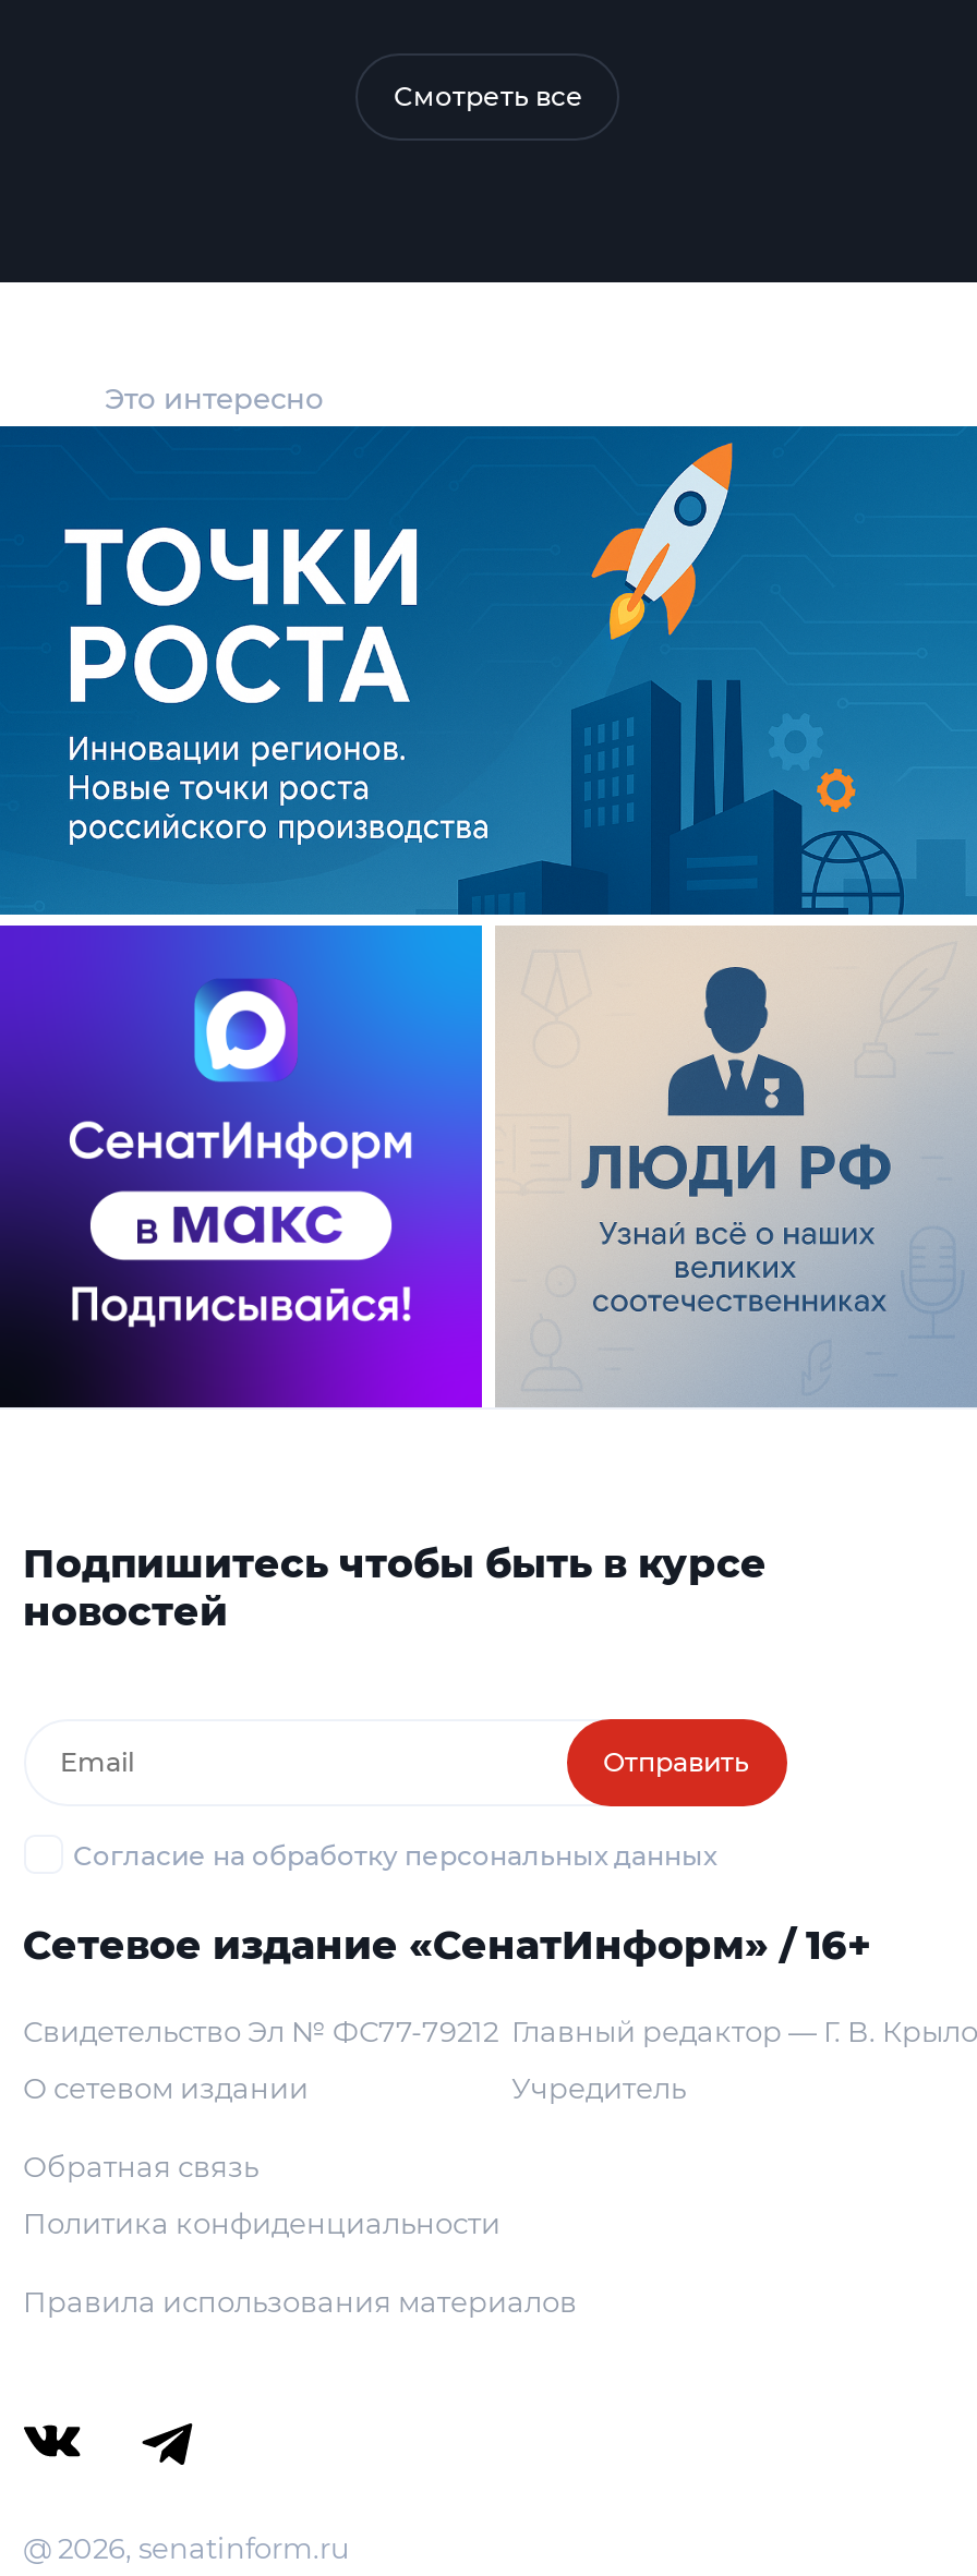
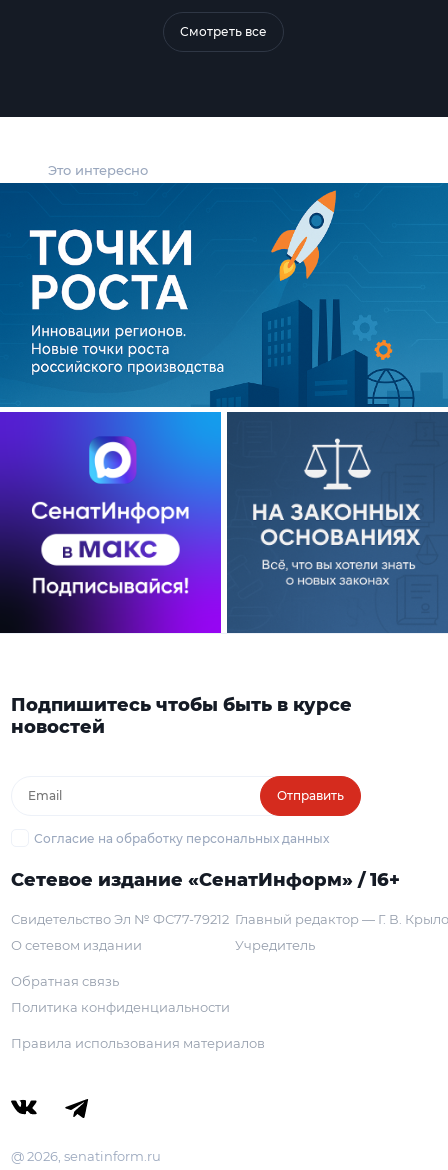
[495,926,970,1405] [image] -> [226,411,445,633] [image]

